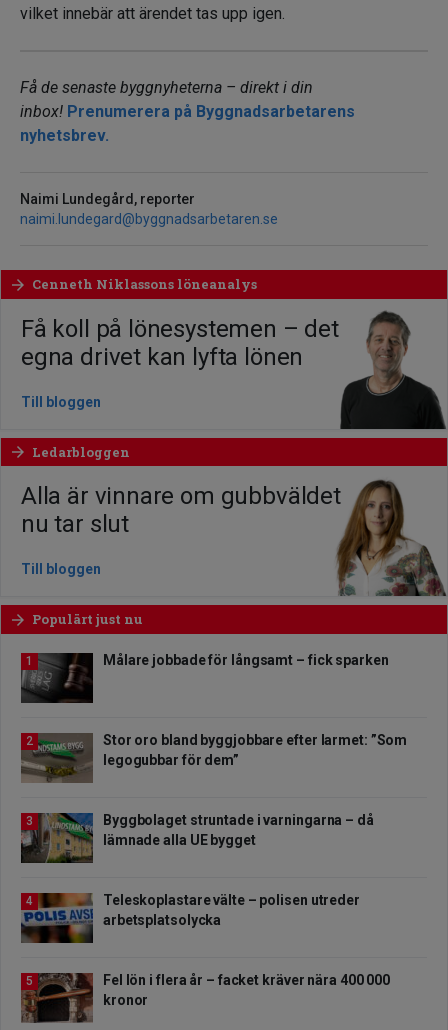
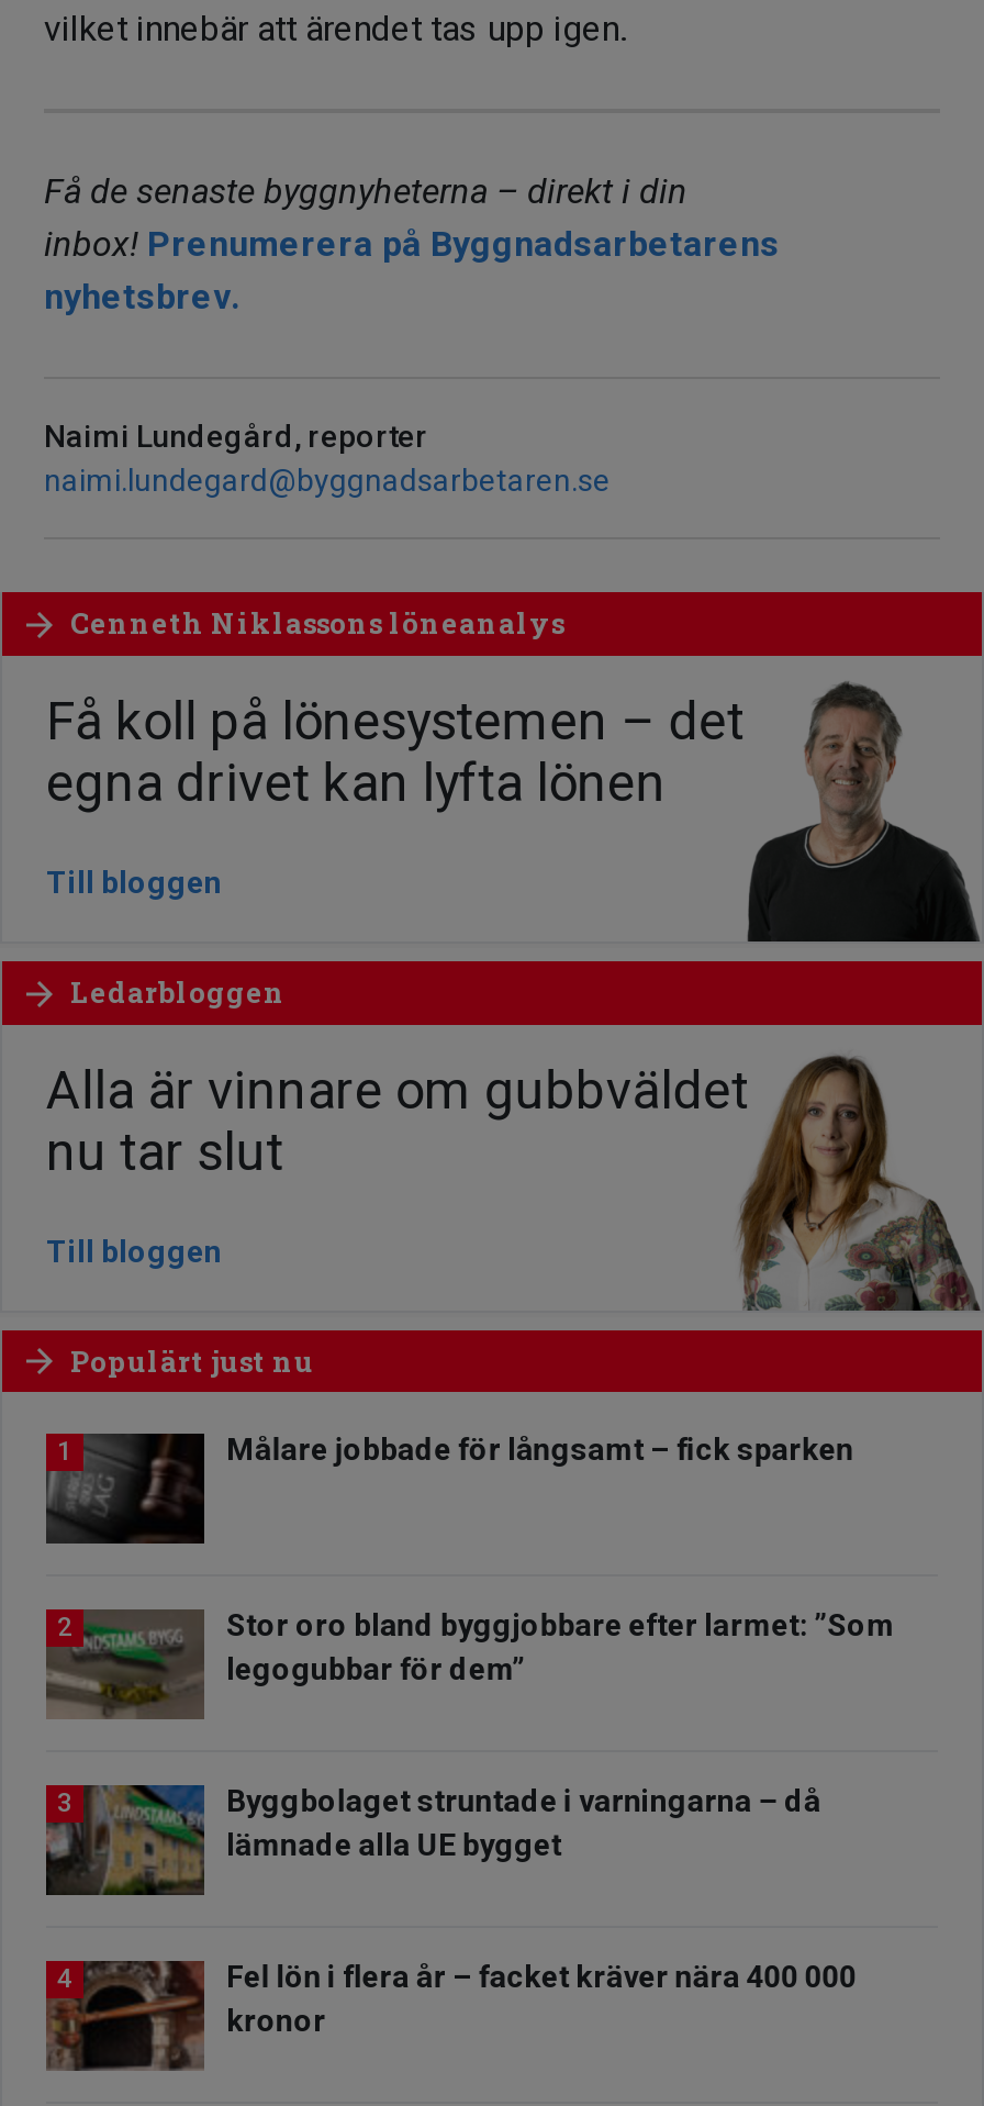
[21,892,360,944] [image] | Teleskoplastare välte – polisen utreder | arbetsplatsolycka -> none
[26,974,33,988] 5 -> none

